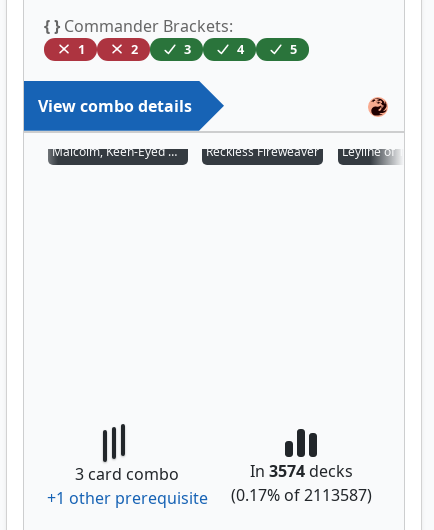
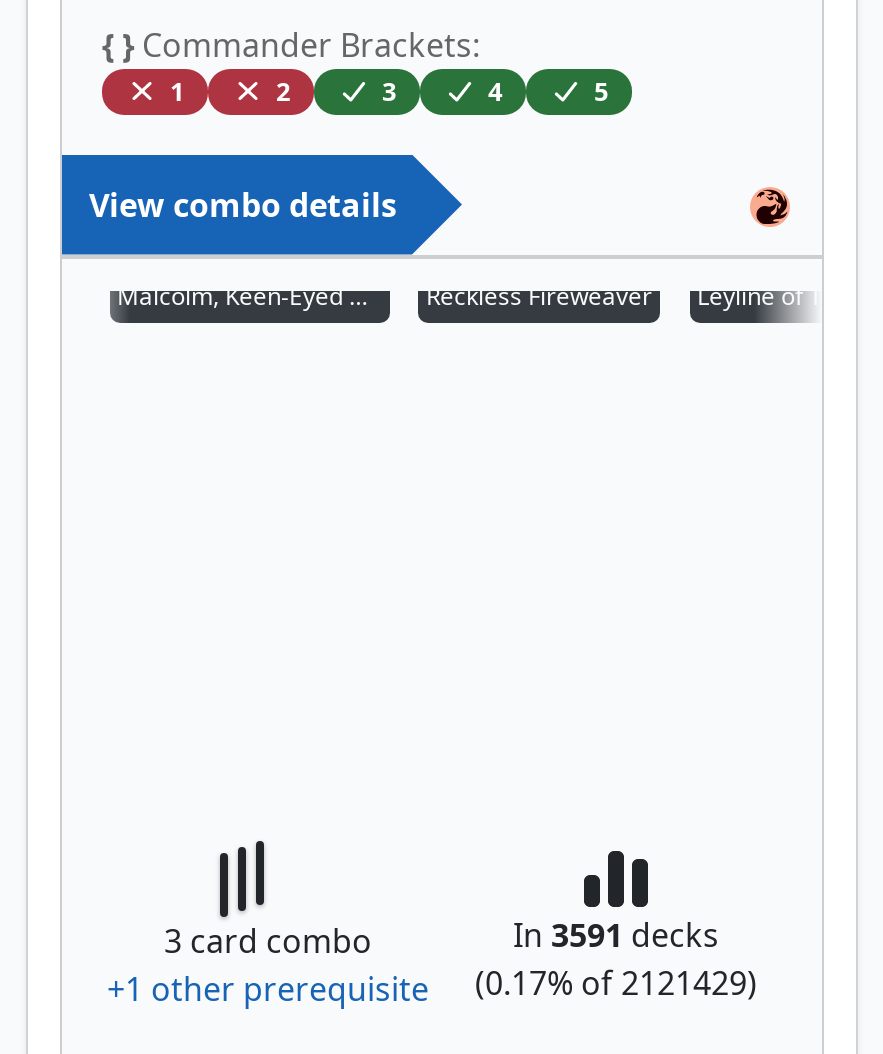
[249,460,352,482] In 3574 decks -> [513,913,719,957] In 3591 decks
[46,484,371,509] +1 other prerequisite (0.17% of 2113587) -> [107,961,757,1011] +1 other prerequisite (0.17% of 2121429)

